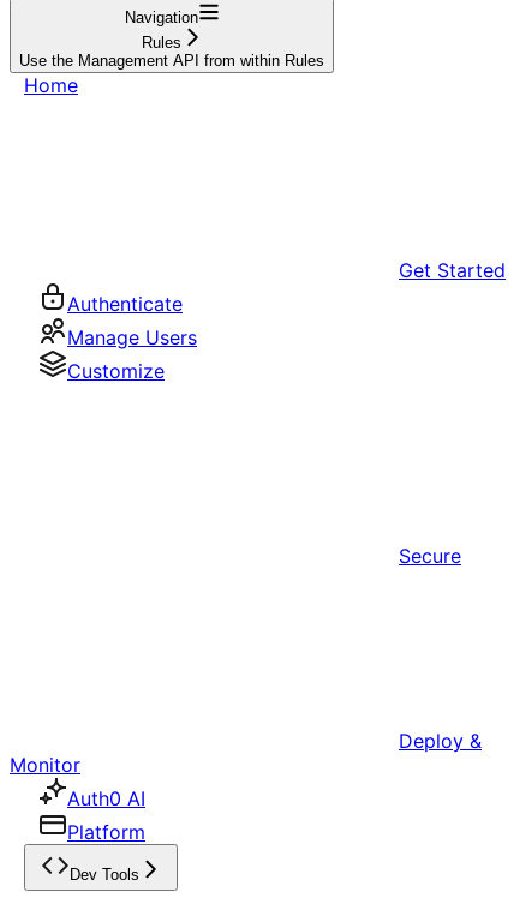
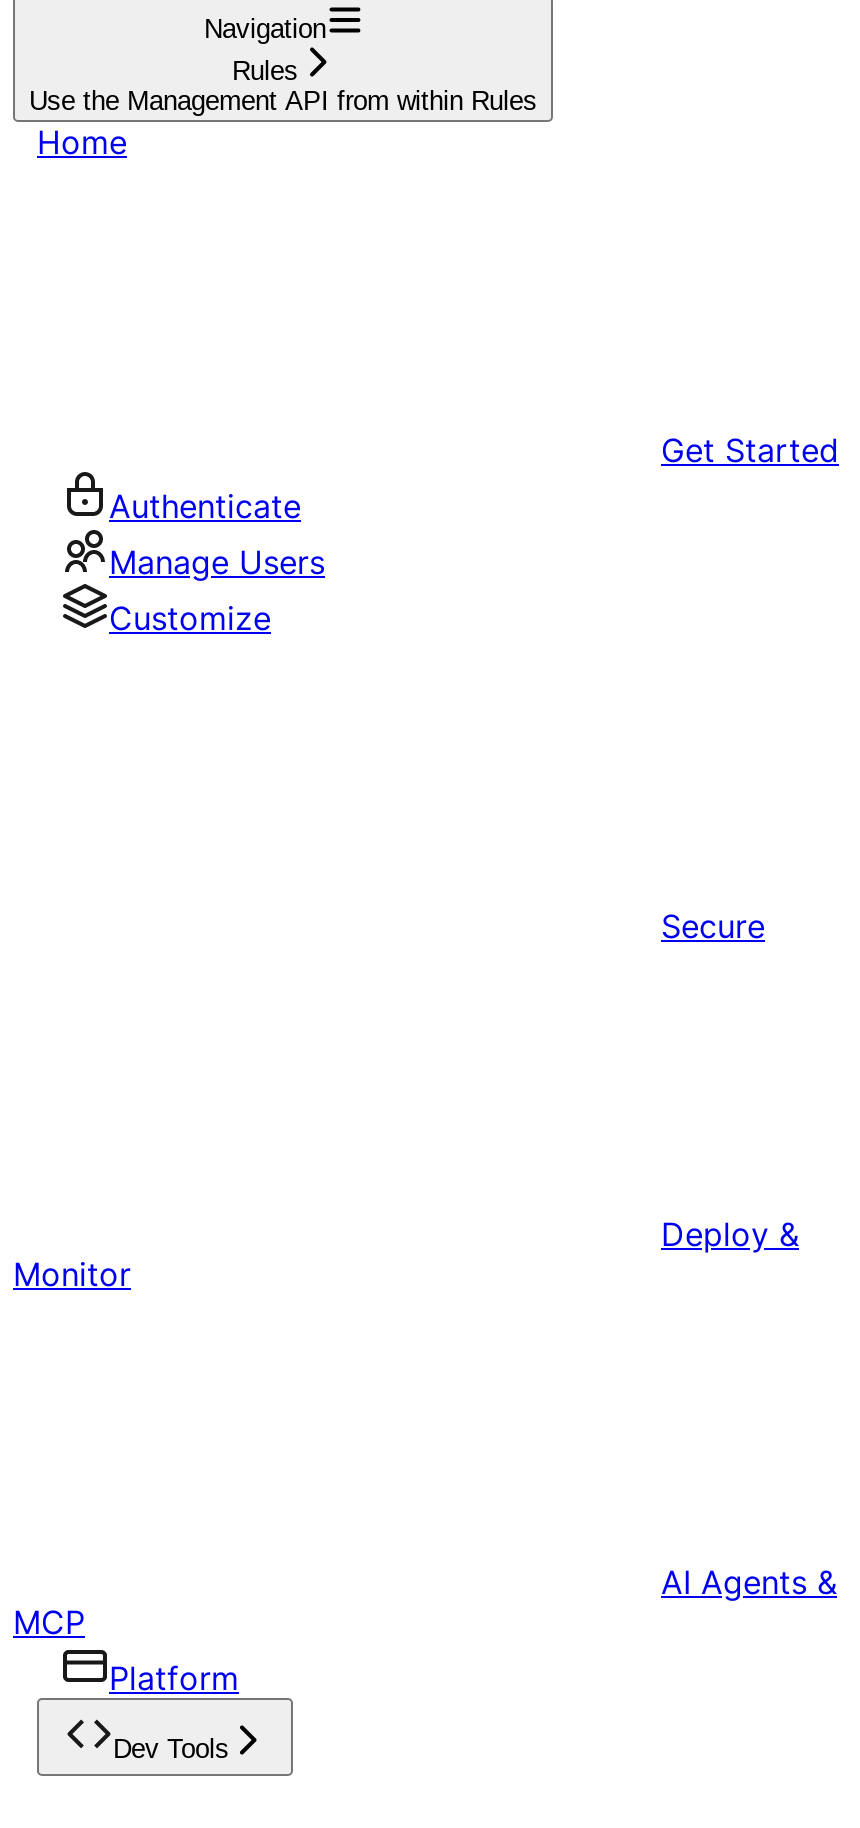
[67,786,145,810] Auth0 AI -> [13,1562,837,1642] AI Agents & | MCP

